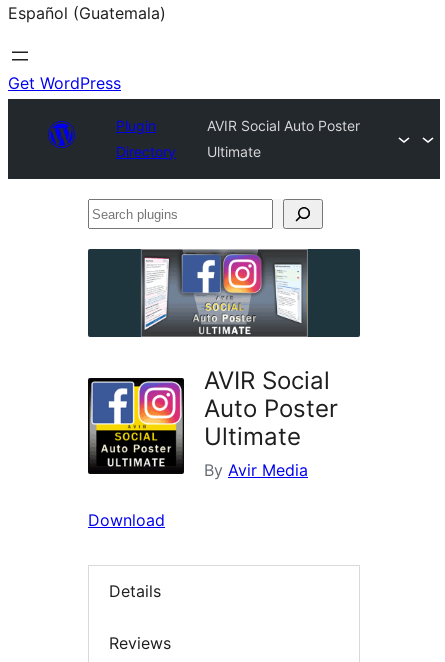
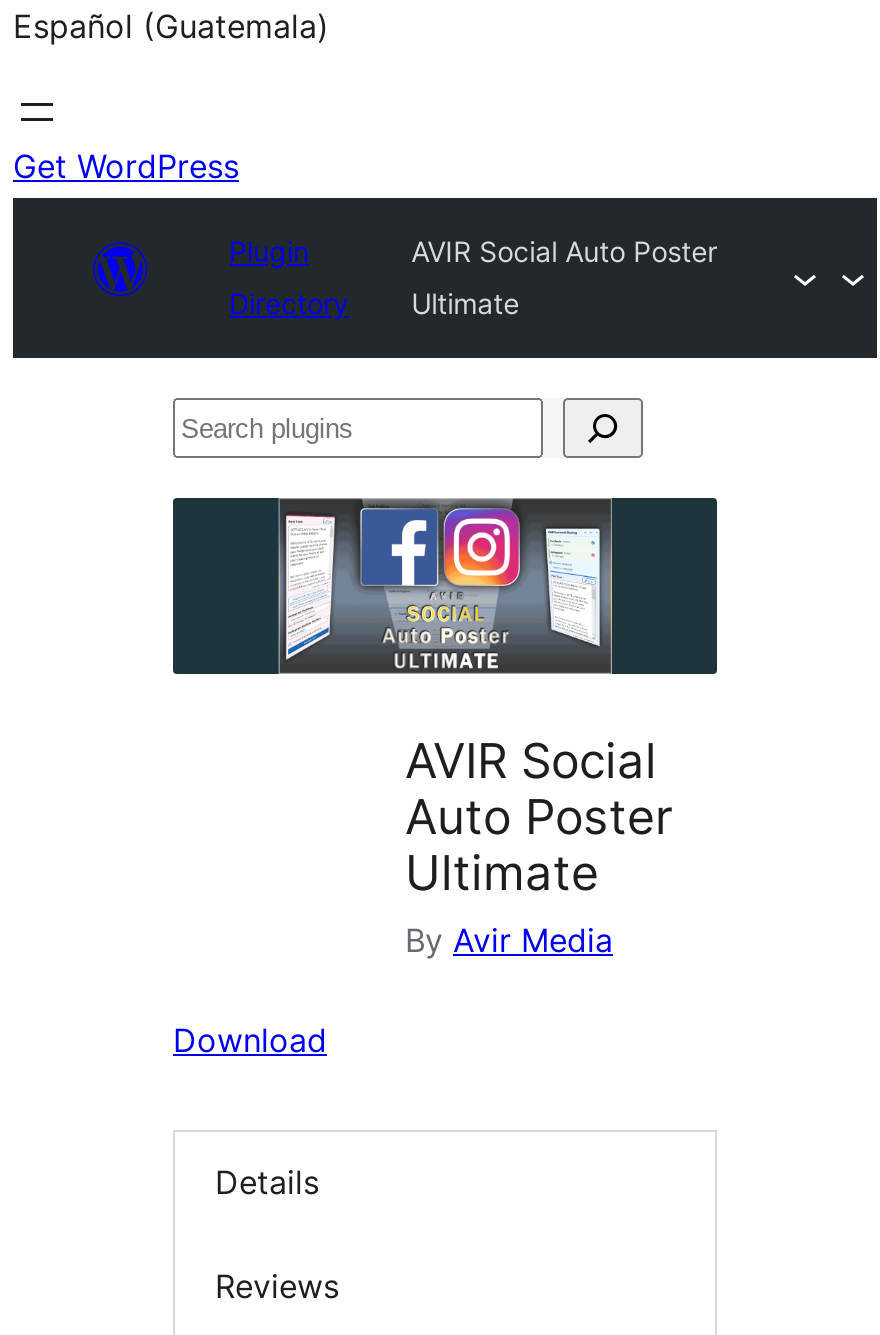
[87,377,185,475] [image] -> none

